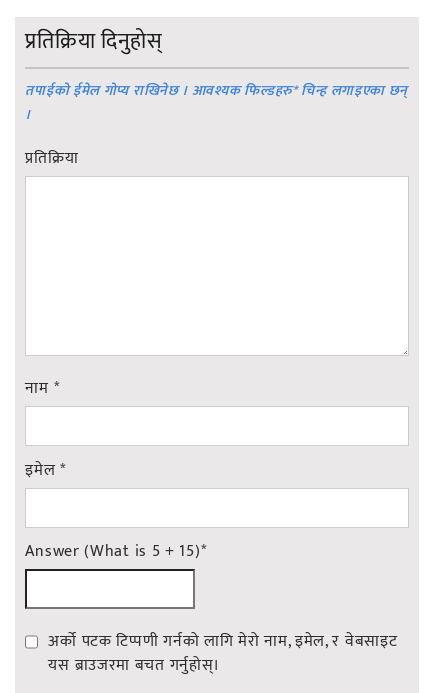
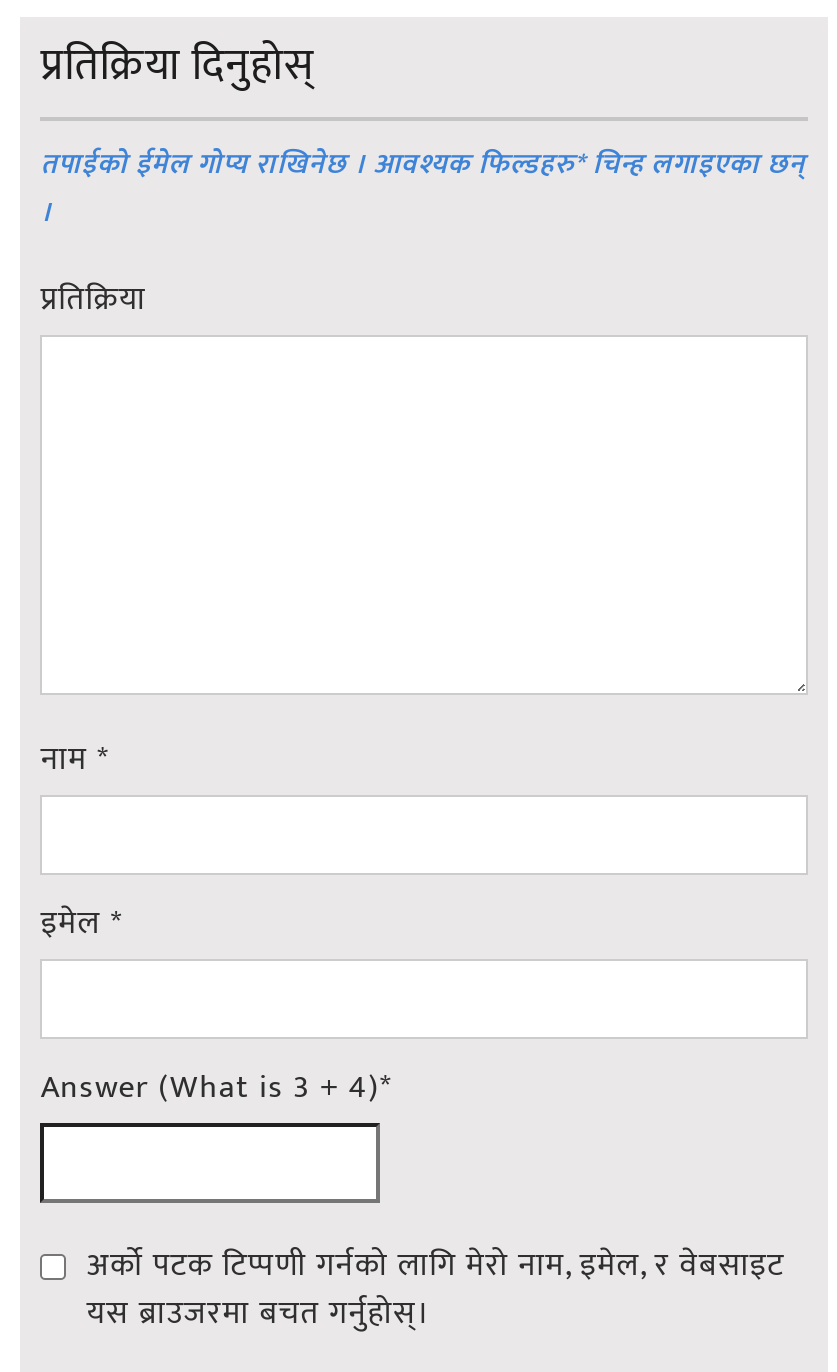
[25,538,206,565] Answer (What is 5 + 15)* -> [41,1061,391,1115] Answer (What is 3 + 4)*

